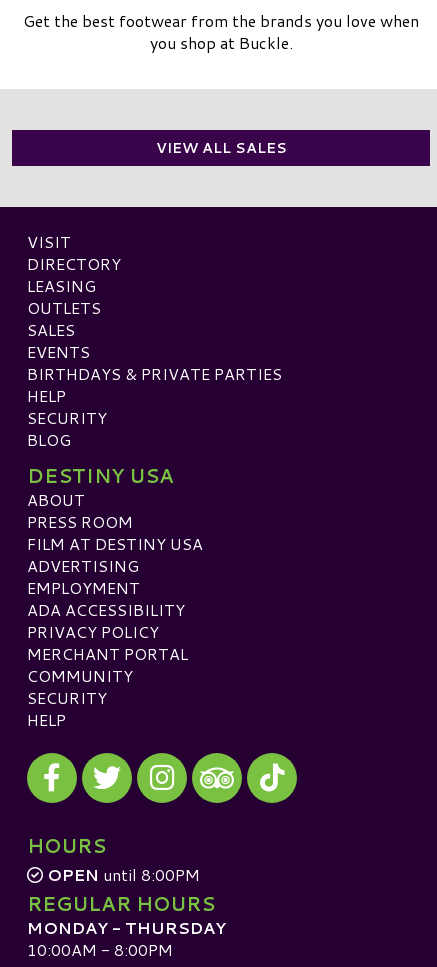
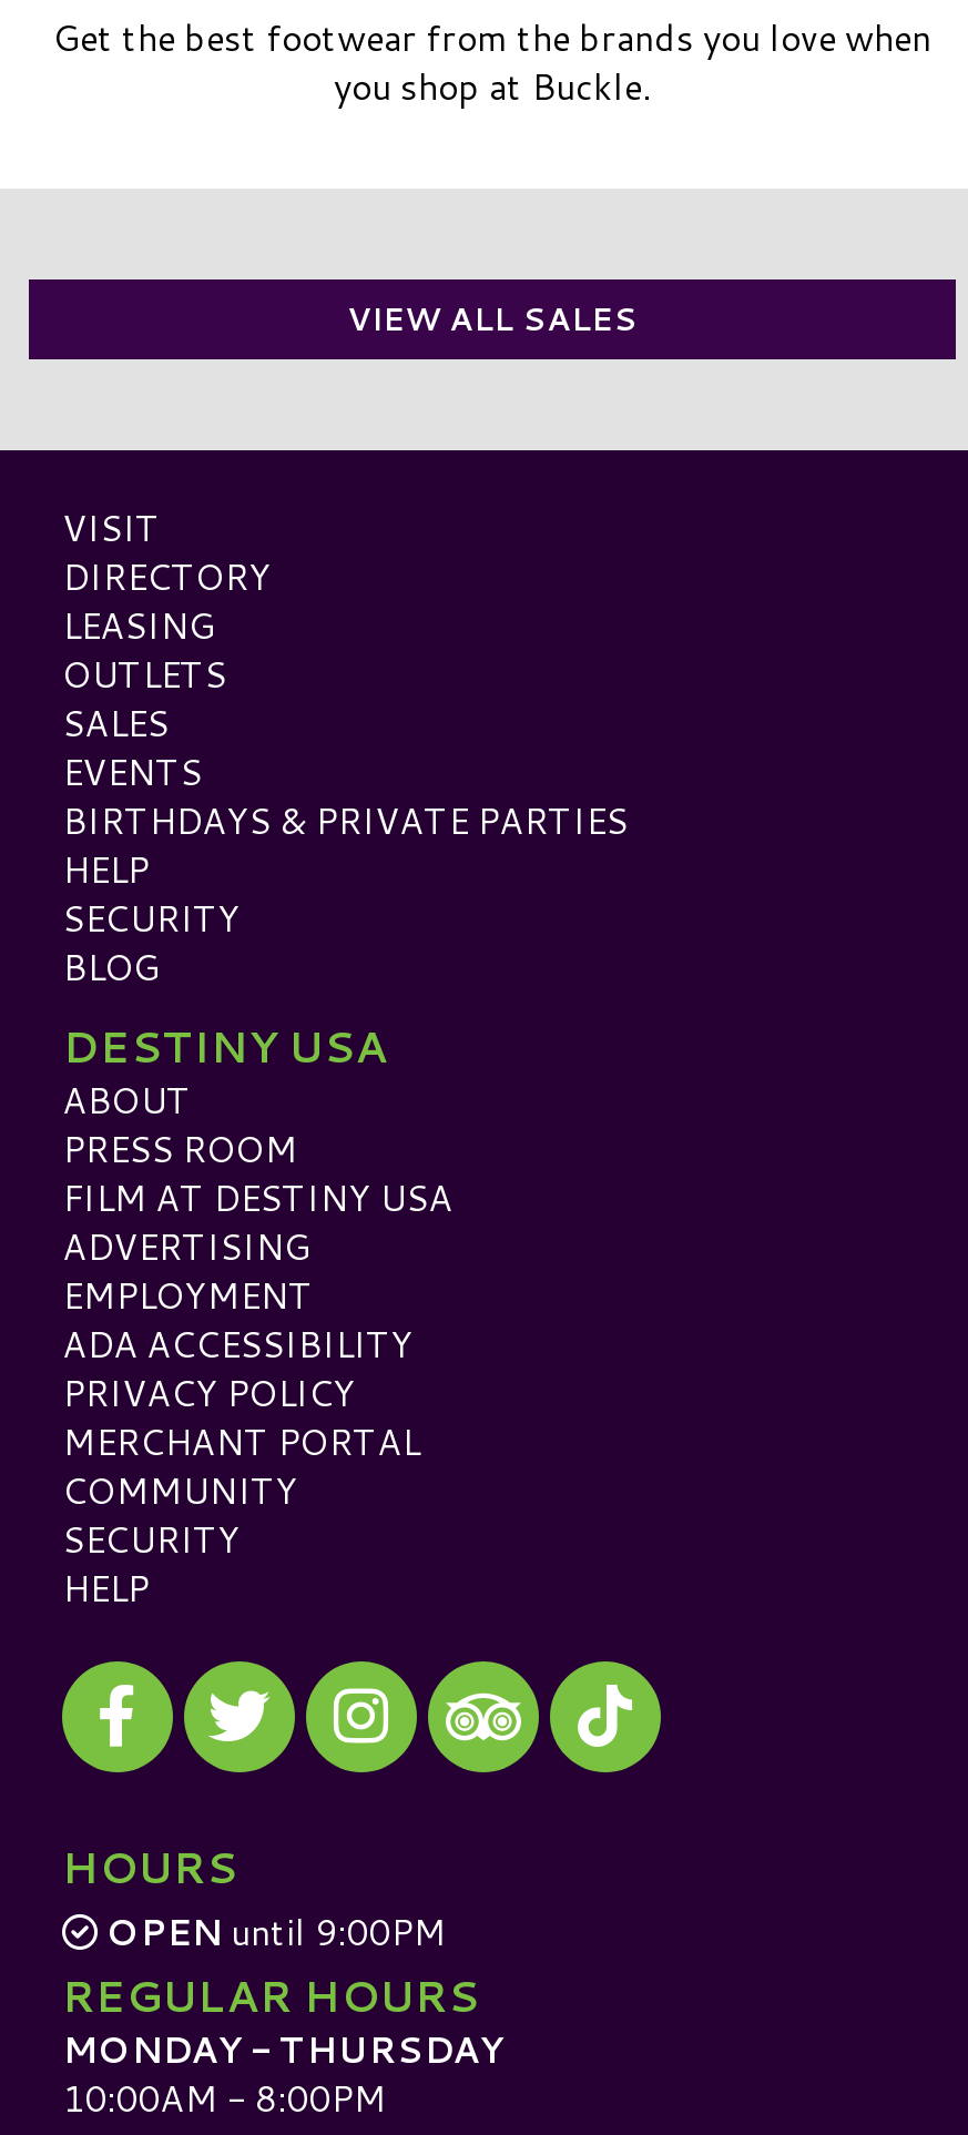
[47,863,200,886] OPEN until 8:00PM -> [106,1905,446,1956] OPEN until 9:00PM

